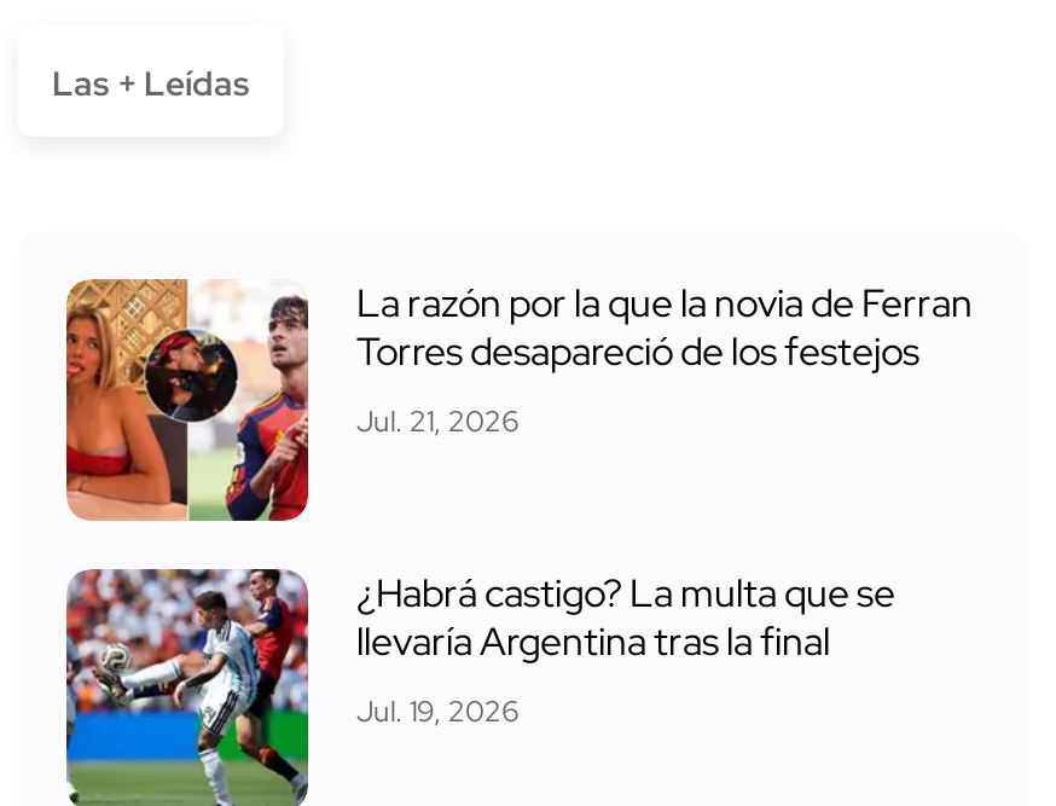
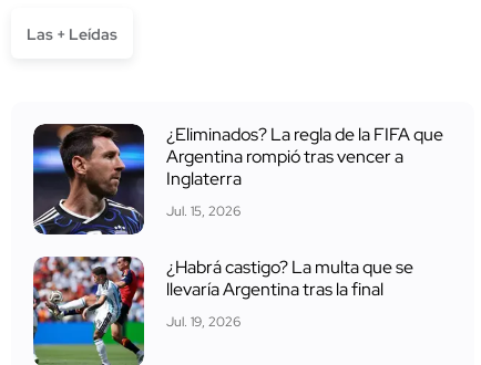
[64,276,973,523] [image] | La razón por la que la novia de Ferran | Torres desapareció de los festejos -> [32,123,443,236] [image] | ¿Eliminados? La regla de la FIFA que | Argentina rompió tras vencer a | Inglaterra
[356,402,518,441] Jul. 21, 2026 -> [166,202,240,220] Jul. 15, 2026

